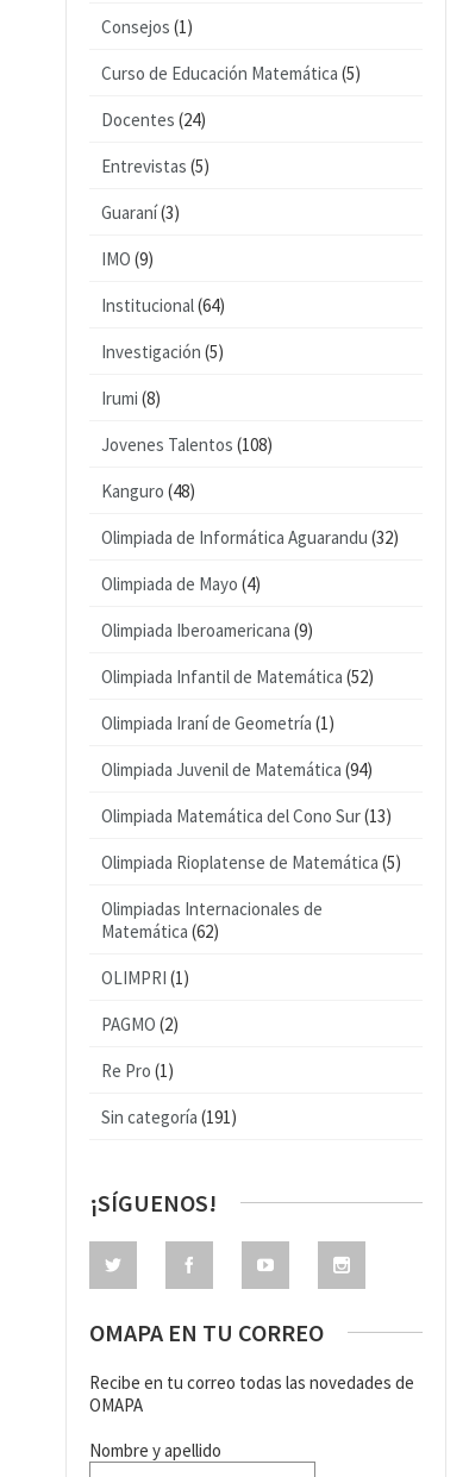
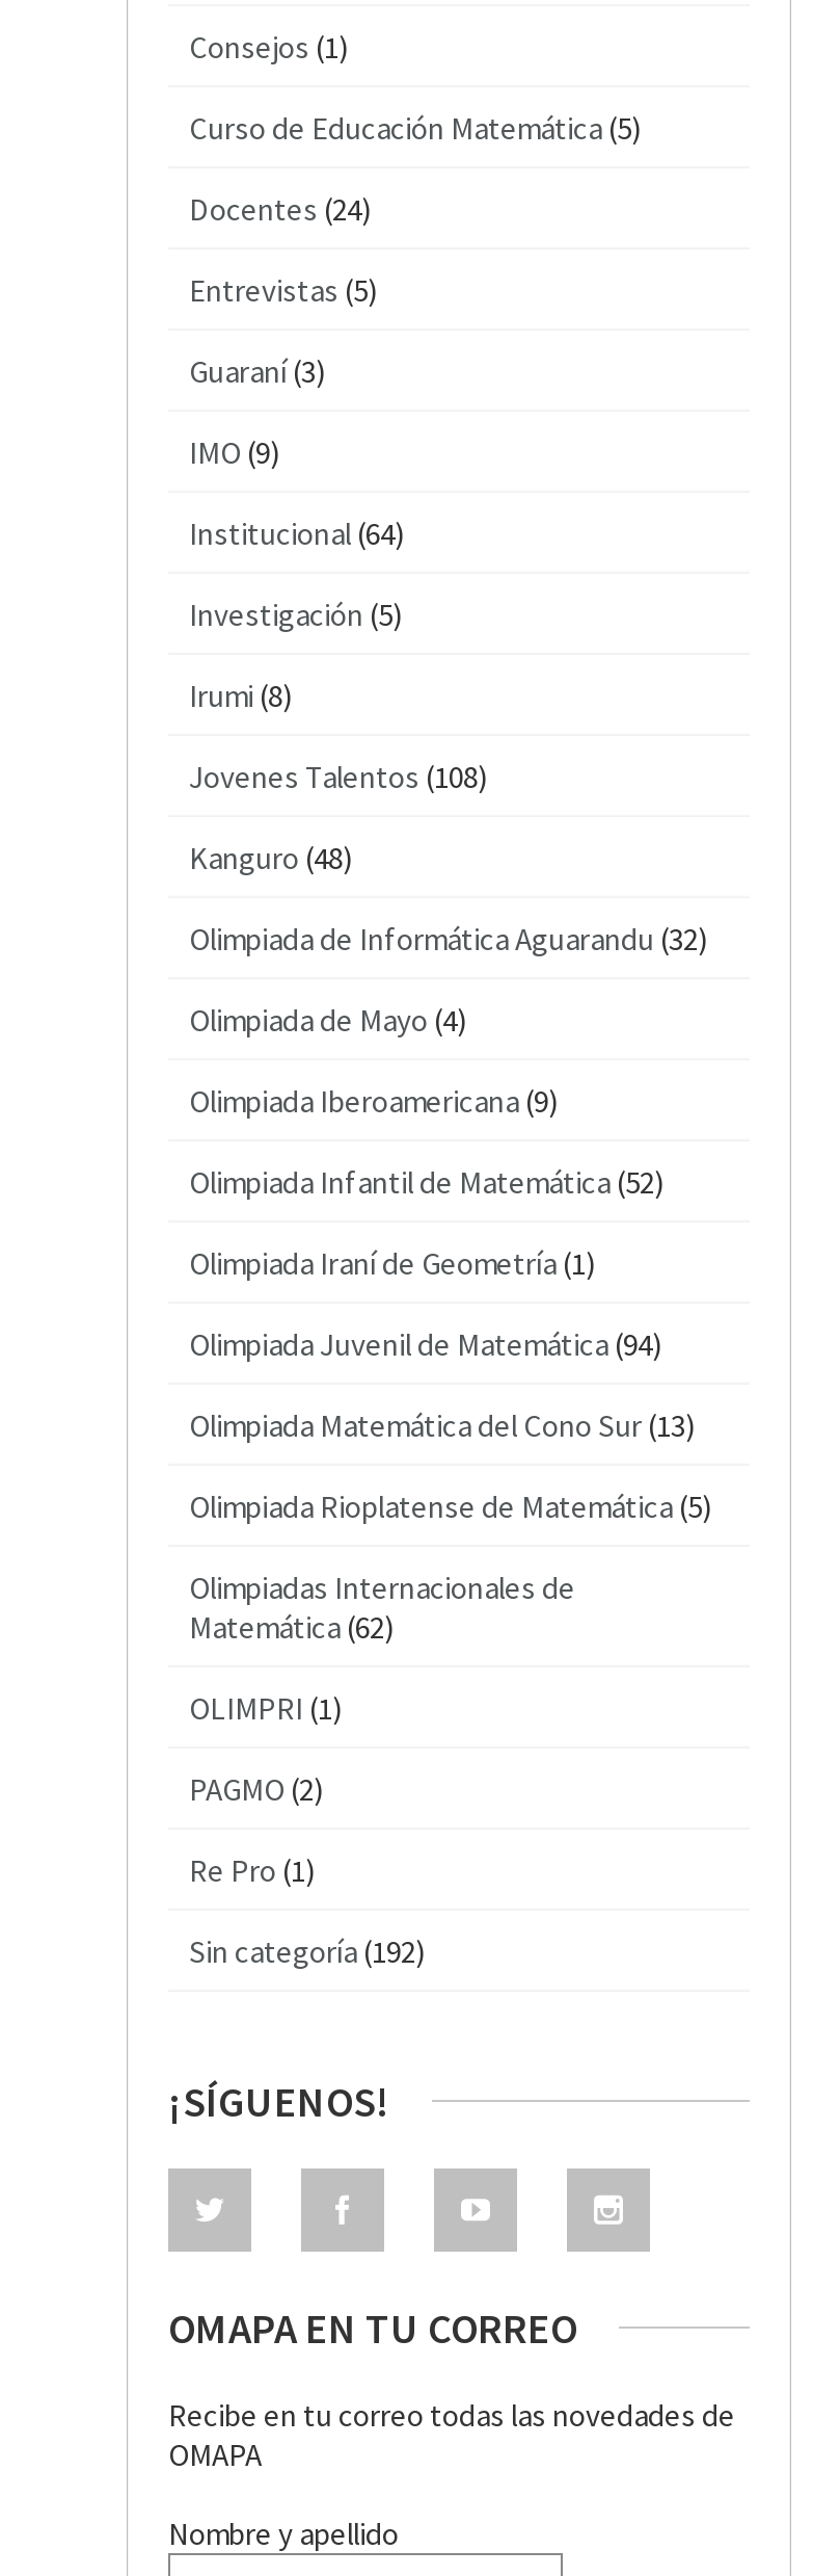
[101,1106,237,1129] Sin categoría (191) -> [189,1932,426,1971] Sin categoría (192)

